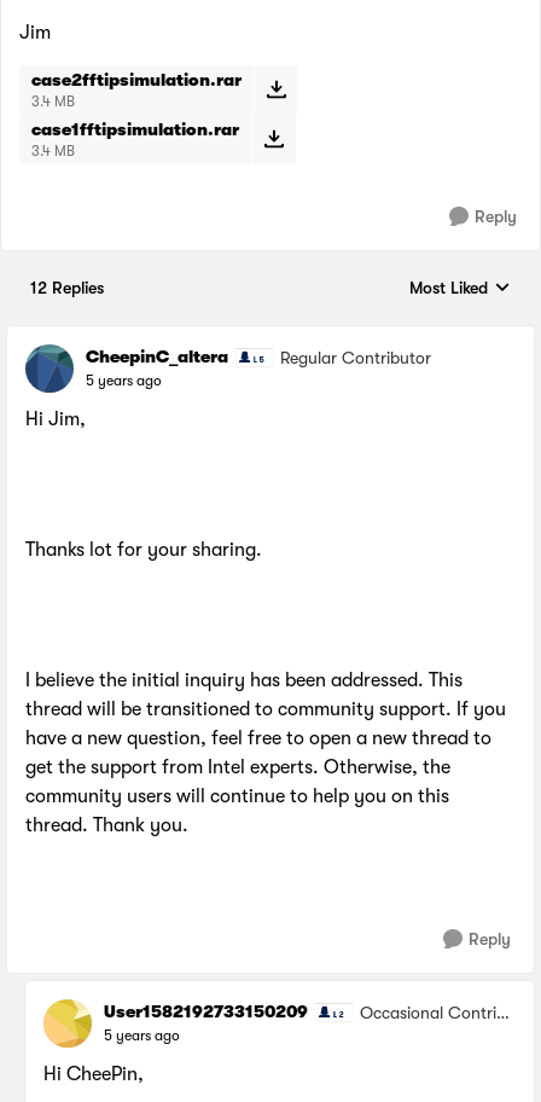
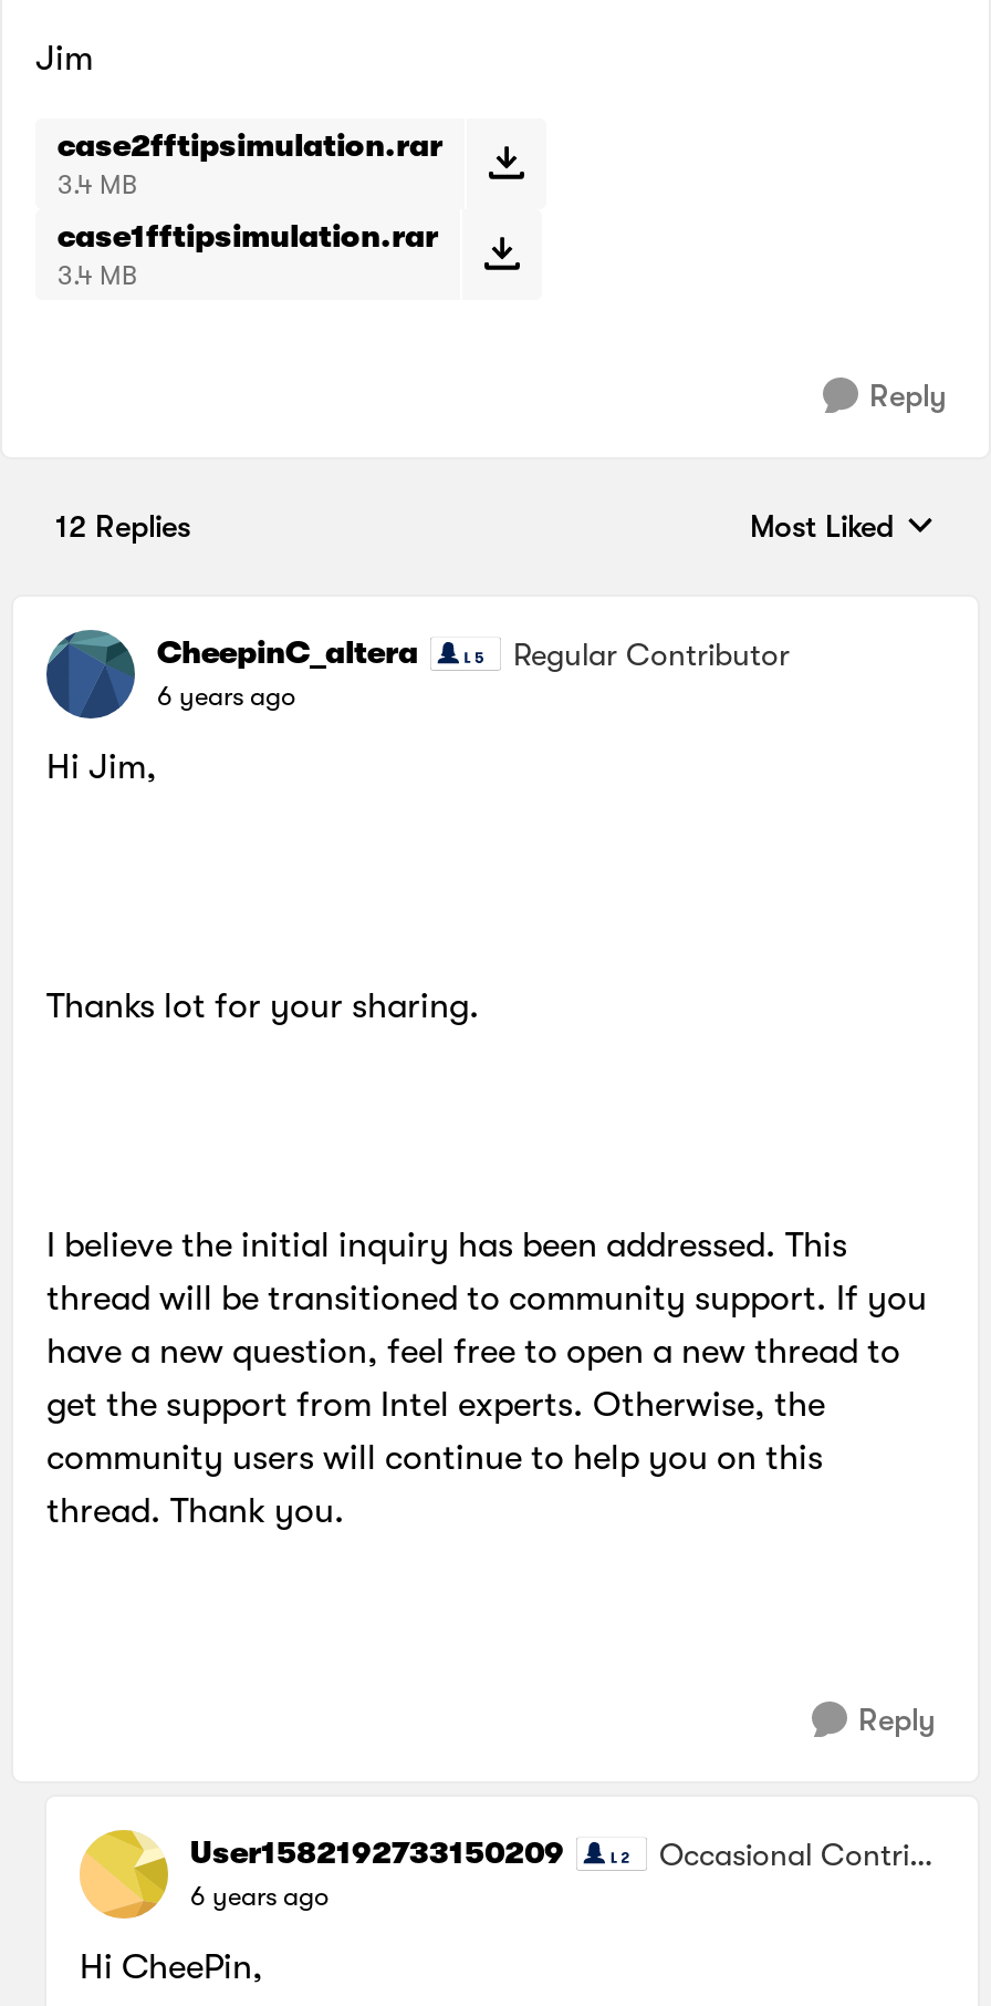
[86,373,162,390] 5 years ago -> [157,682,296,713] 6 years ago
[104,1028,180,1044] 5 years ago -> [190,1882,330,1913] 6 years ago

